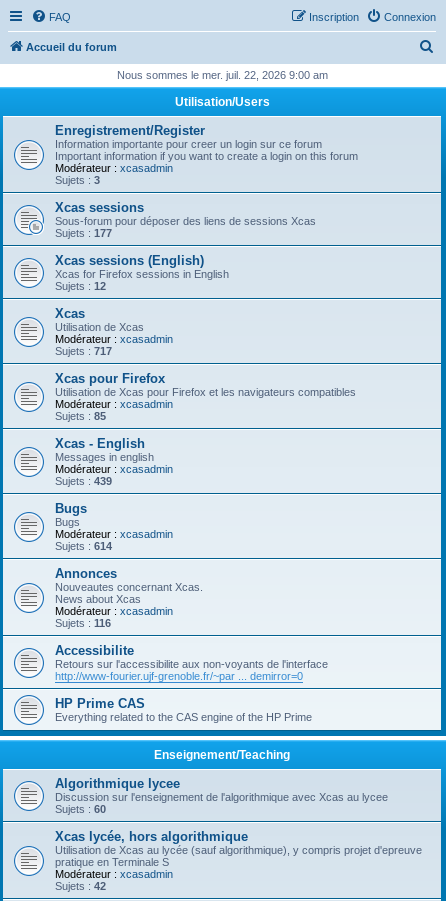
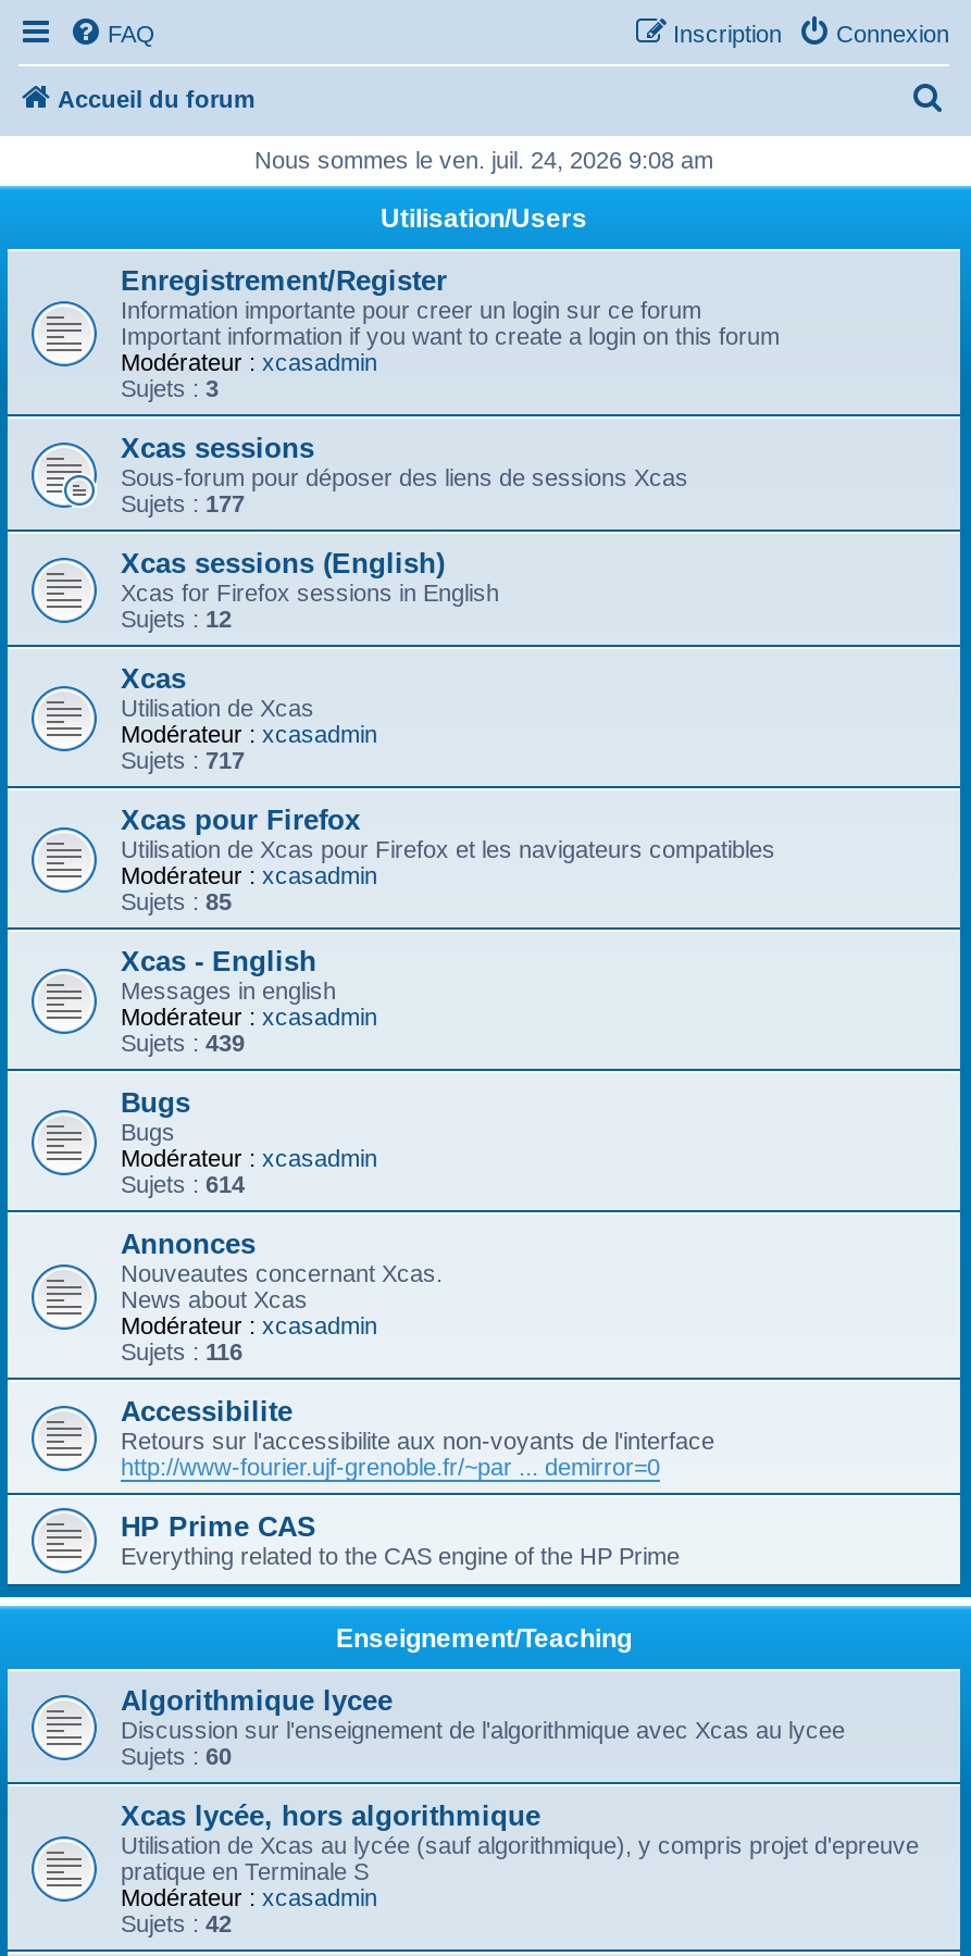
[116,69,327,81] Nous sommes le mer. juil. 22, 2026 9:00 am -> [254,147,713,173] Nous sommes le ven. juil. 24, 2026 9:08 am

